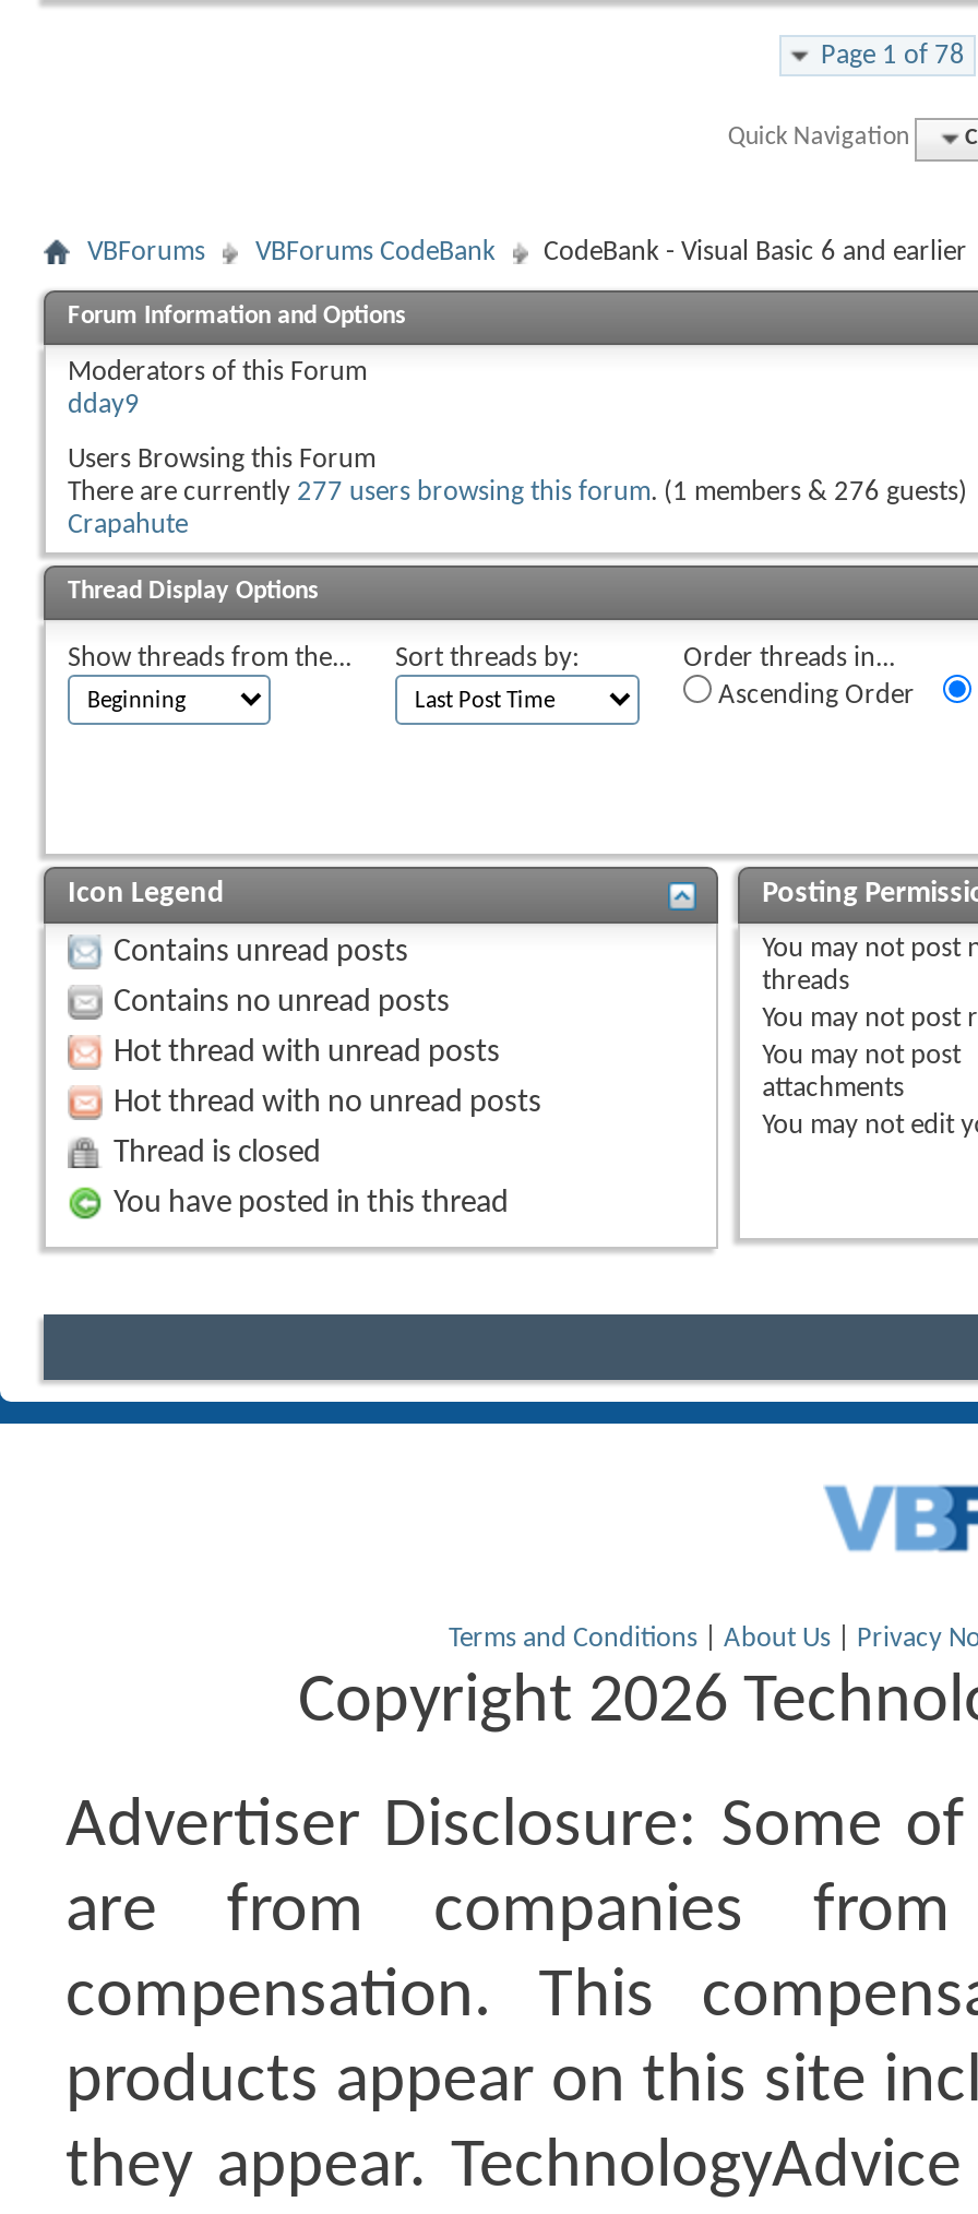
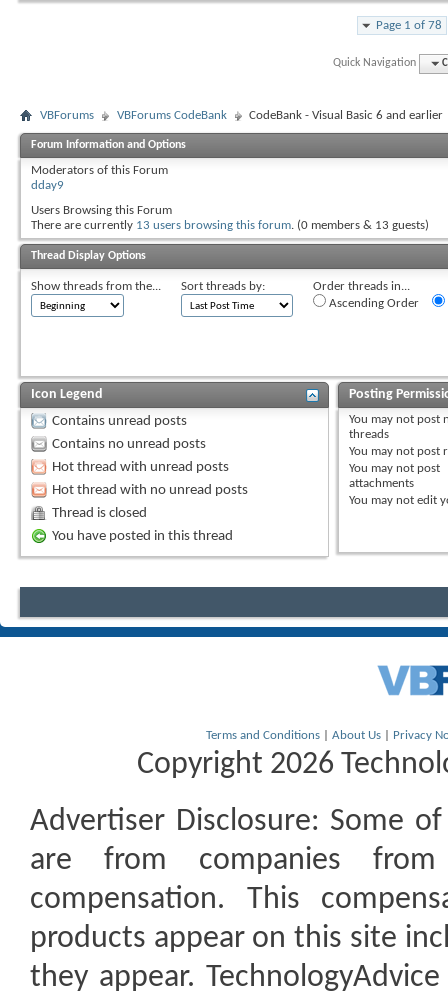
[68,479,967,540] There are currently 277 users browsing this forum. (1 members & 276 guests) | Crapahute -> [31,219,429,232] There are currently 13 users browsing this forum. (0 members & 13 guests)

